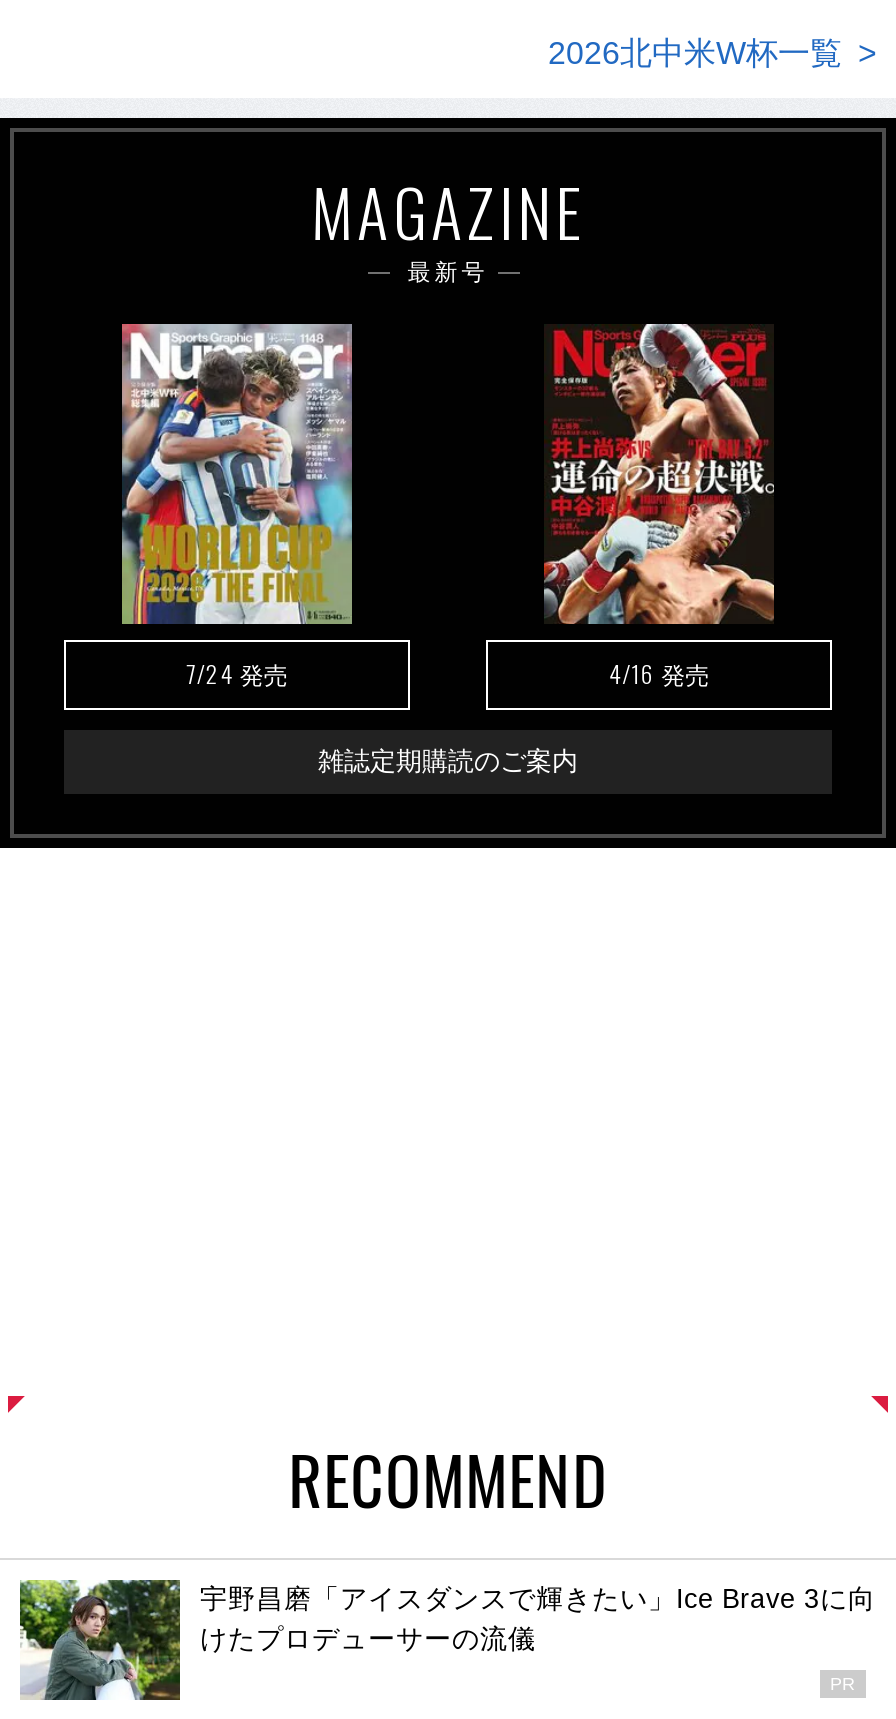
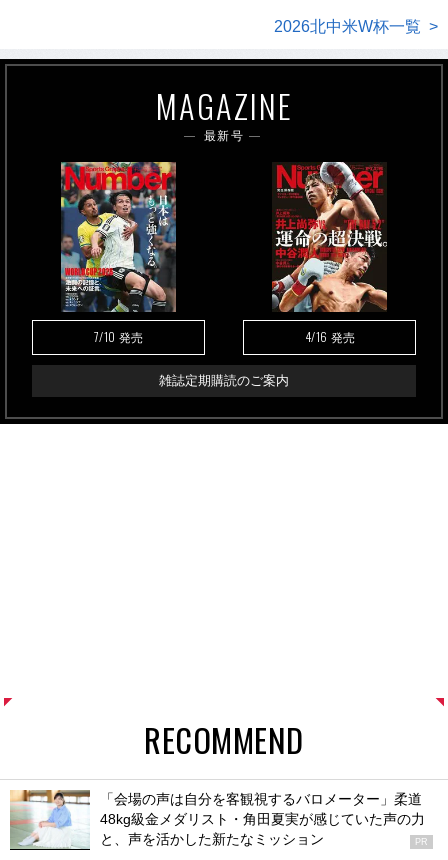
[120,322,354,689] [image] | 7/24発売 -> [61,161,176,344] [image] | 7/10発売
[18,1578,876,1700] [image] | 宇野昌磨「アイスダンスで輝きたい」Ice Brave 3に向 | けたプロデューサーの流儀 -> [10,789,425,851] [image] | 「会場の声は自分を客観視するバロメーター」柔道 | 48kg級金メダリスト・角田夏実が感じていた声の力 | と、声を活かした新たなミッション

